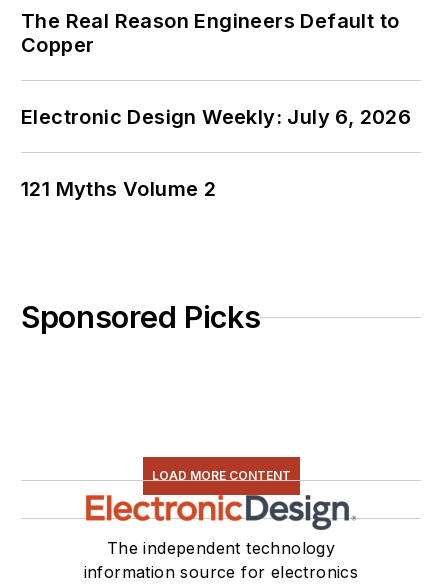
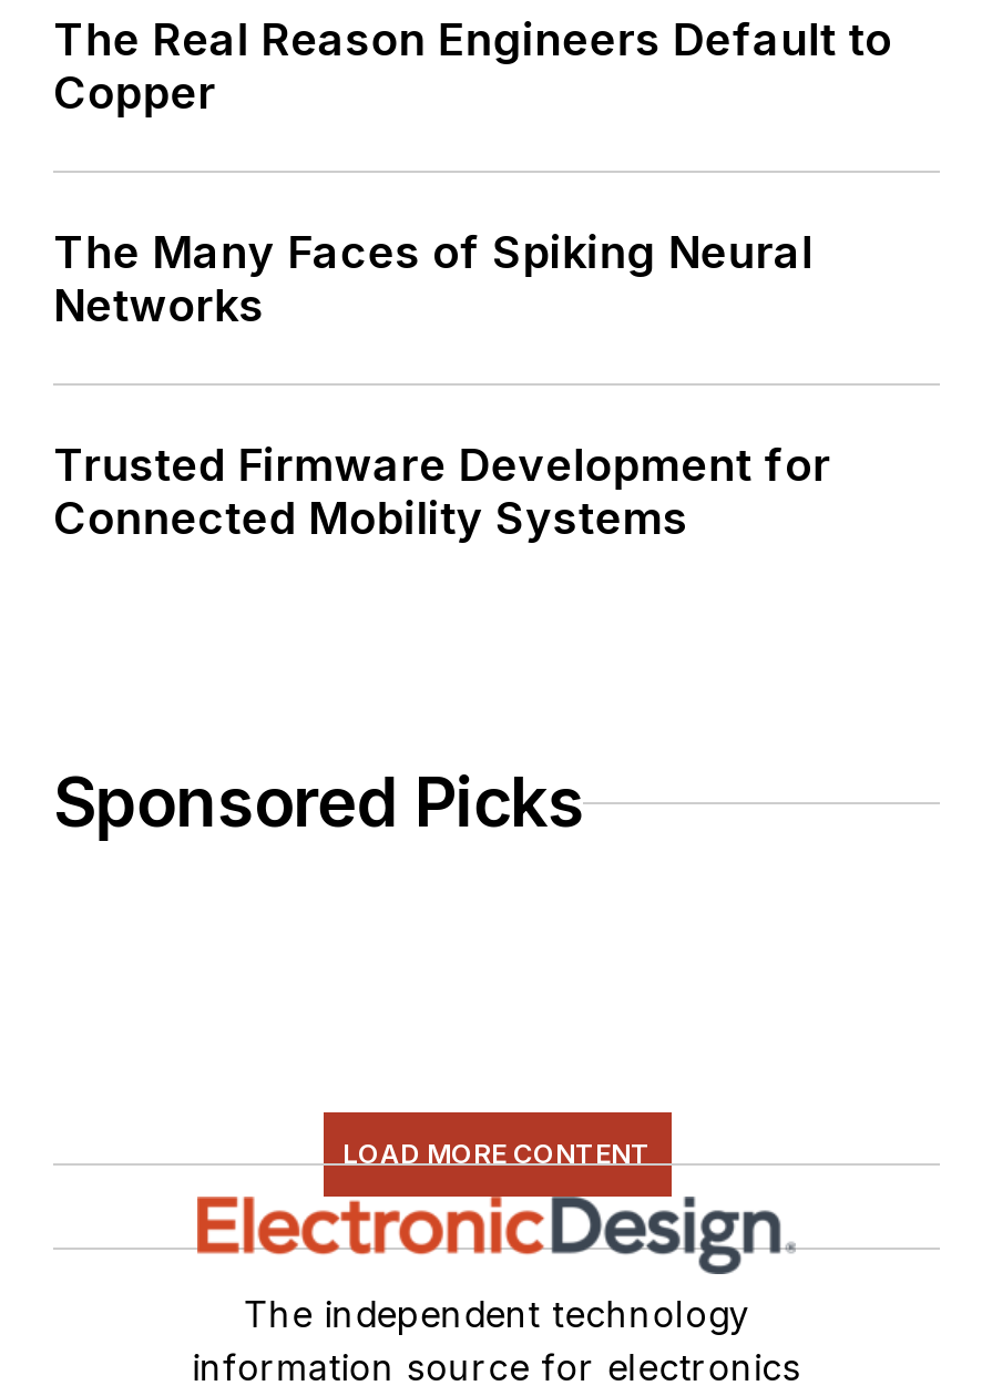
[21,105,411,129] Electronic Design Weekly: July 6, 2026 -> [53,226,813,333] The Many Faces of Spiking Neural | Networks
[21,177,216,201] 121 Myths Volume 2 -> [53,439,831,545] Trusted Firmware Development for | Connected Mobility Systems

